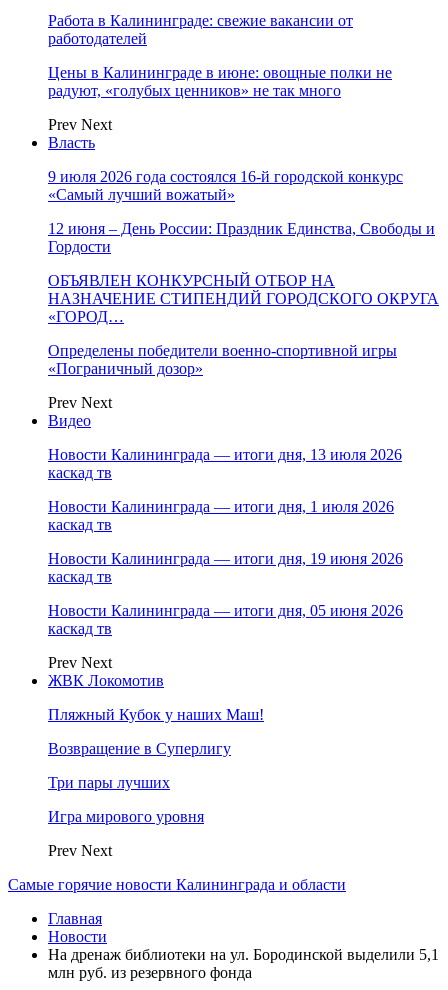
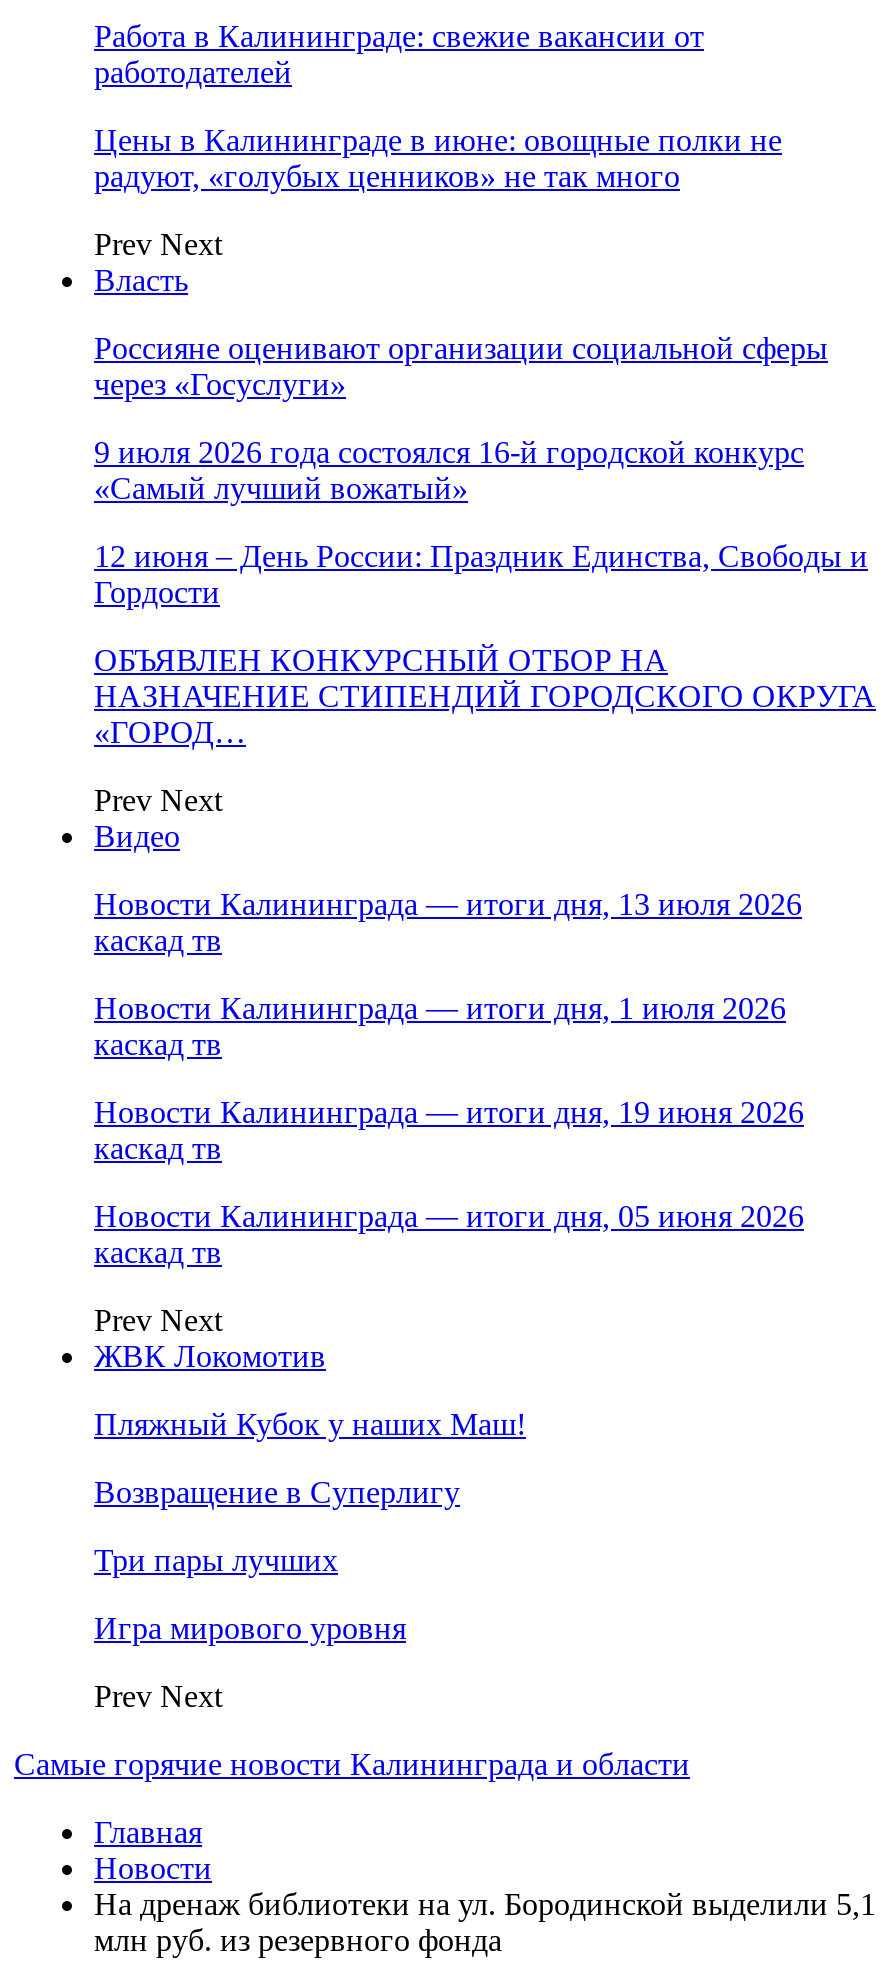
none -> [94,331,828,401] Россияне оценивают организации социальной сферы | через «Госуслуги»
moved [48,168,439,325] -> [94,435,876,749]: 9 июля 2026 года состоялся 16-й городской конкурс | «Самый лучший вожатый» | 12 июня – День России: Праздник Единства, Свободы и | Гордости | ОБЪЯВЛЕН КОНКУРСНЫЙ ОТБОР НА | НАЗНАЧЕНИЕ СТИПЕНДИЙ ГОРОДСКОГО ОКРУГА | «ГОРОД…
[48,342,397,377] Определены победители военно‑спортивной игры | «Пограничный дозор» -> none

